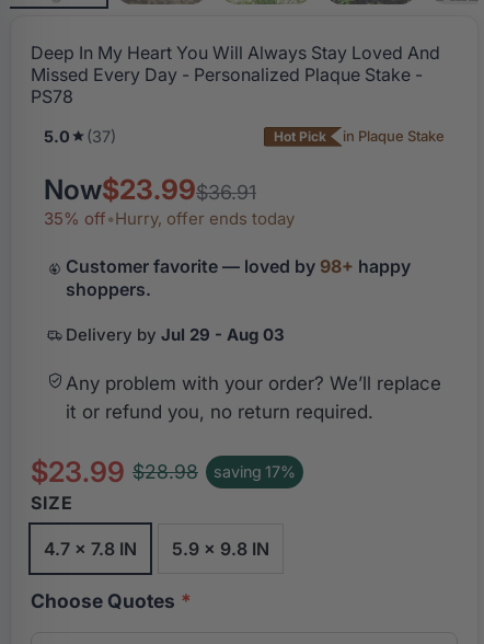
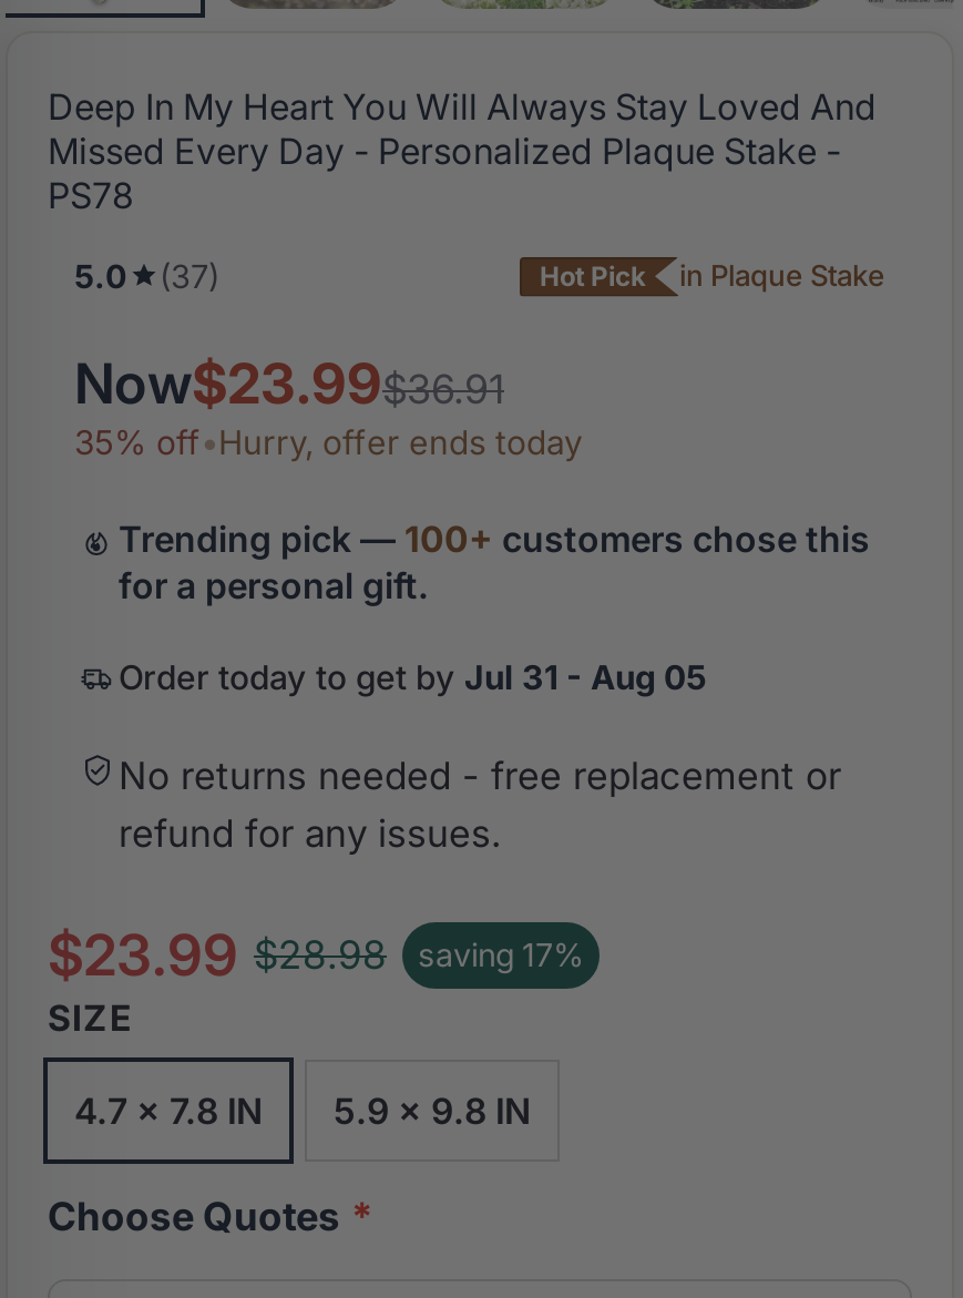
[66,255,411,300] Customer favorite — loved by 98+ happy | shoppers. -> [119,516,870,607] Trending pick — 100+ customers chose this | for a personal gift.
[66,324,285,345] Delivery by Jul 29 - Aug 03 -> [119,656,706,699] Order today to get by Jul 31 - Aug 05
[66,372,441,422] Any problem with your order? We’ll replace | it or refund you, no return required. -> [119,753,841,855] No returns needed - free replacement or | refund for any issues.

